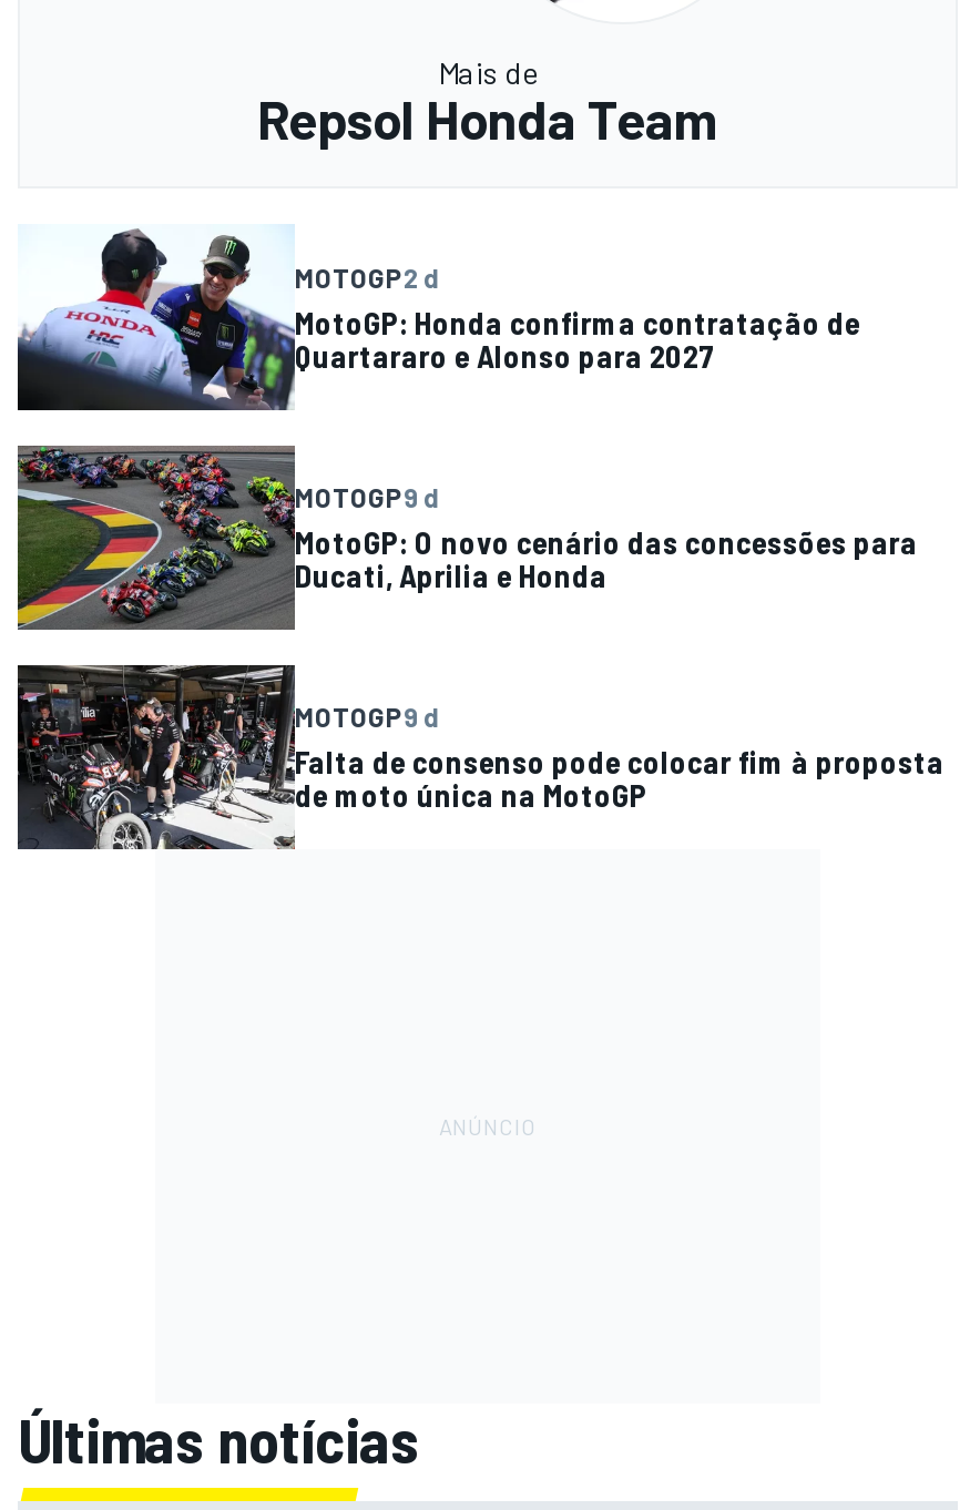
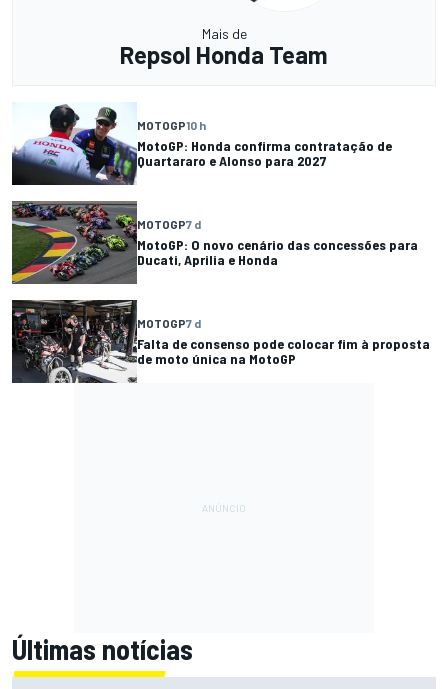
[295,262,439,293] MOTOGP2 d -> [137,118,206,132] MOTOGP10 h
[295,482,439,513] MOTOGP9 d -> [137,217,201,231] MOTOGP7 d
[295,702,439,733] MOTOGP9 d -> [137,316,201,330] MOTOGP7 d

